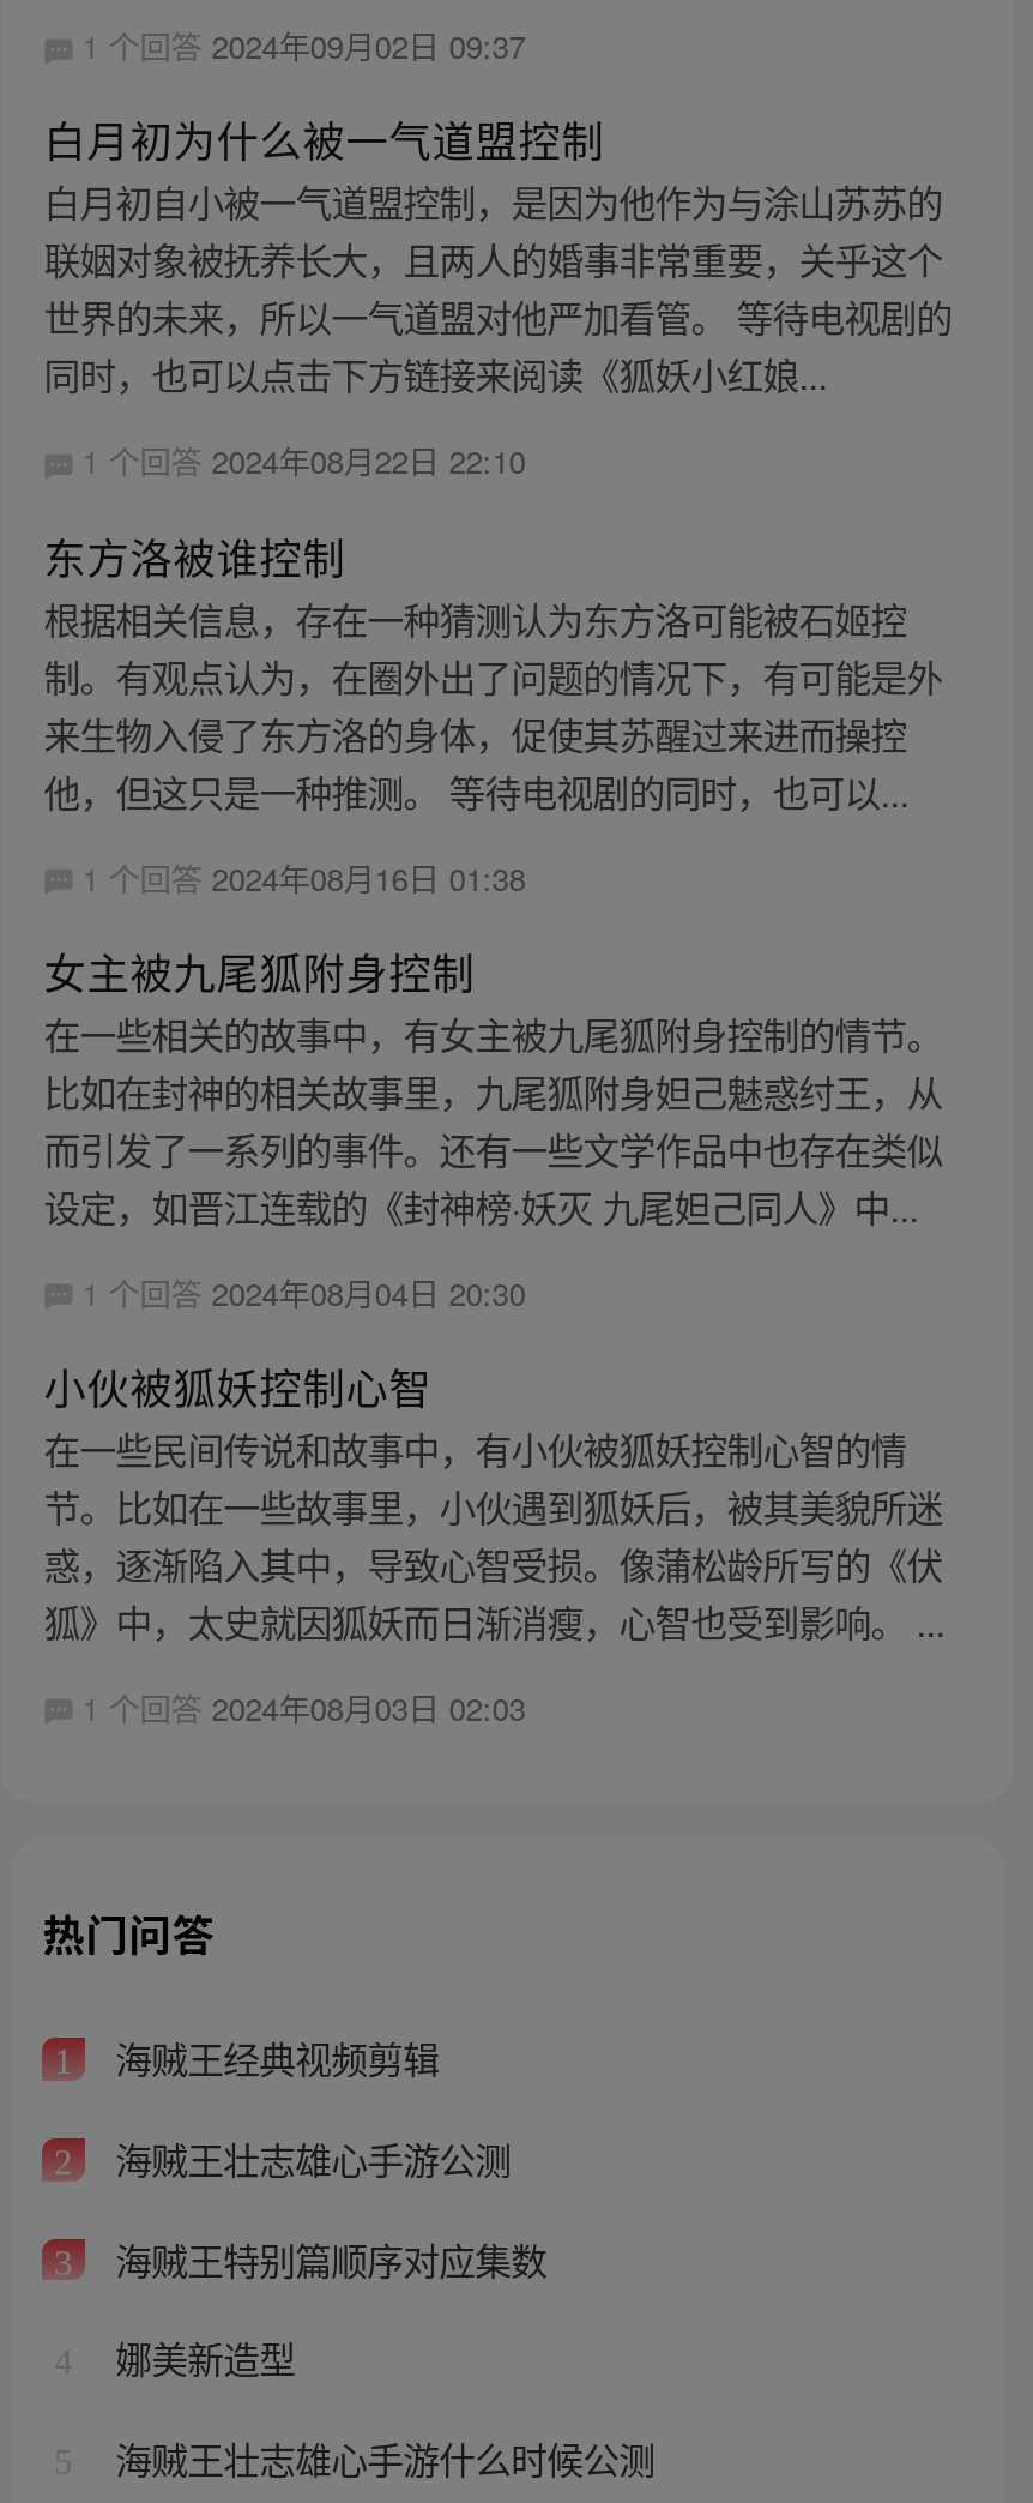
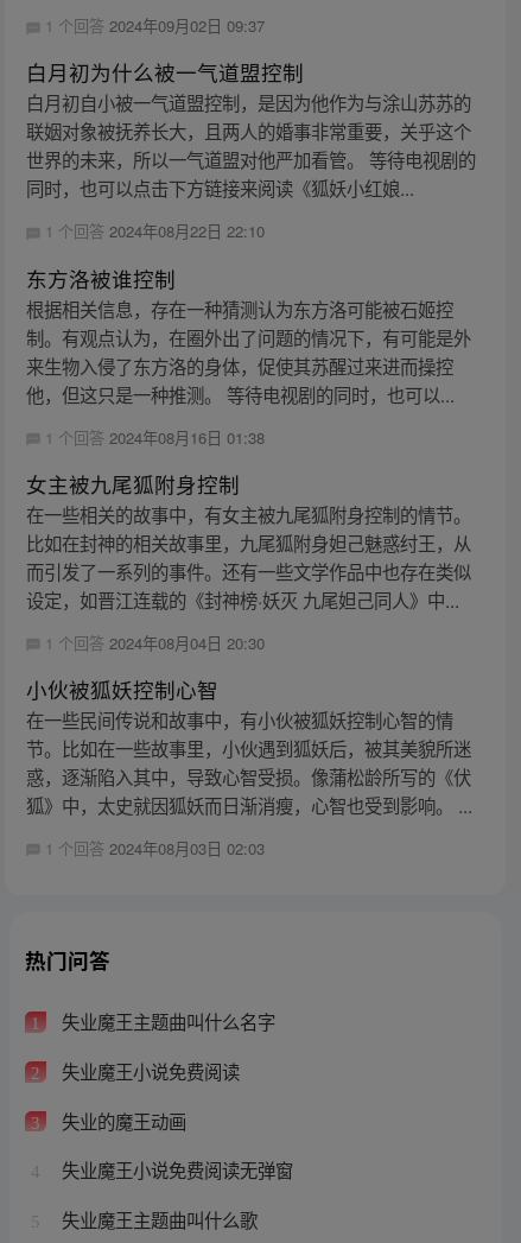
[106,2032,439,2084] 海贼王经典视频剪辑 -> [56,1009,275,1035] 失业魔王主题曲叫什么名字
[106,2131,511,2184] 海贼王壮志雄心手游公测 -> [56,1058,239,1084] 失业魔王小说免费阅读
[106,2231,547,2284] 海贼王特别篇顺序对应集数 -> [56,1107,186,1133] 失业的魔王动画
[106,2331,295,2384] 娜美新造型 -> [56,1157,293,1183] 失业魔王小说免费阅读无弹窗
[106,2431,655,2484] 海贼王壮志雄心手游什么时候公测 -> [56,1206,257,1232] 失业魔王主题曲叫什么歌

